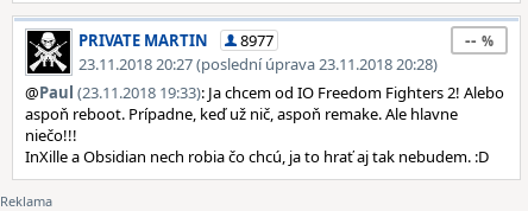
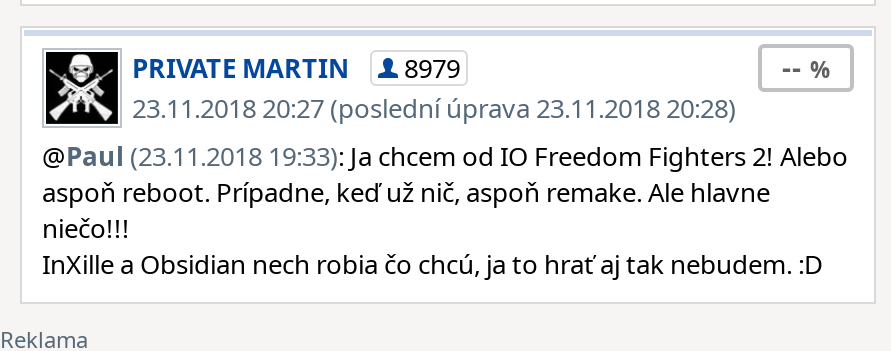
[78,30,274,51] PRIVATE MARTIN 8977 -> [132,50,460,86] PRIVATE MARTIN 8979

